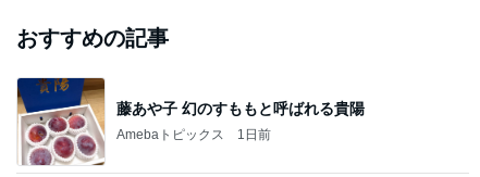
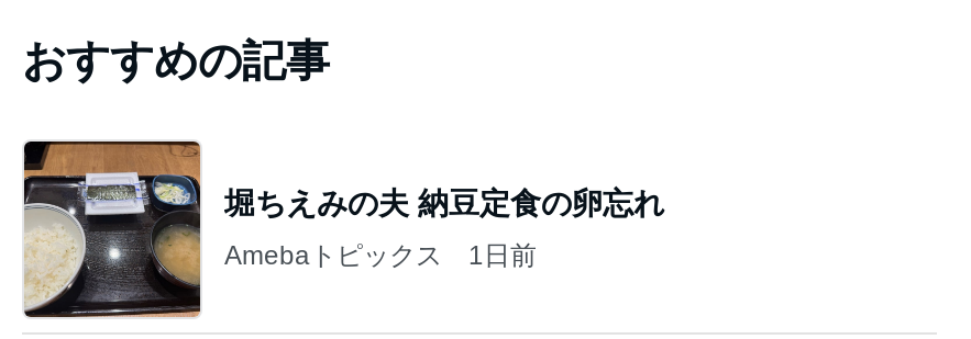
[16,78,365,166] [image] | 藤あや子 幻のすももと呼ばれる貴陽 -> [22,142,664,319] [image] | 堀ちえみの夫 納豆定食の卵忘れ

